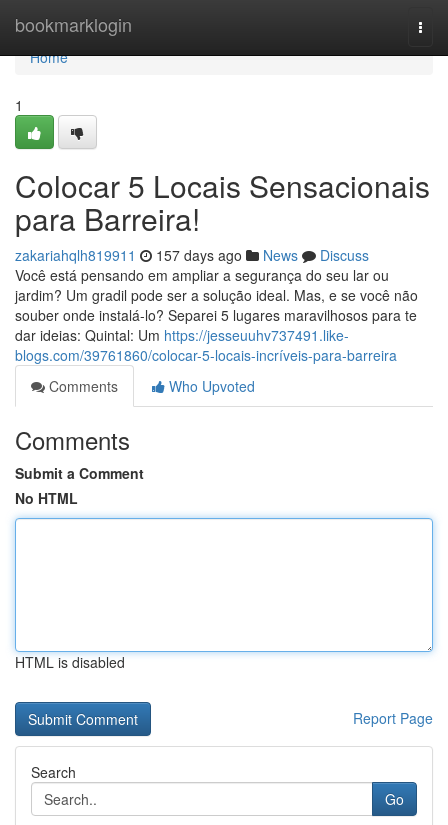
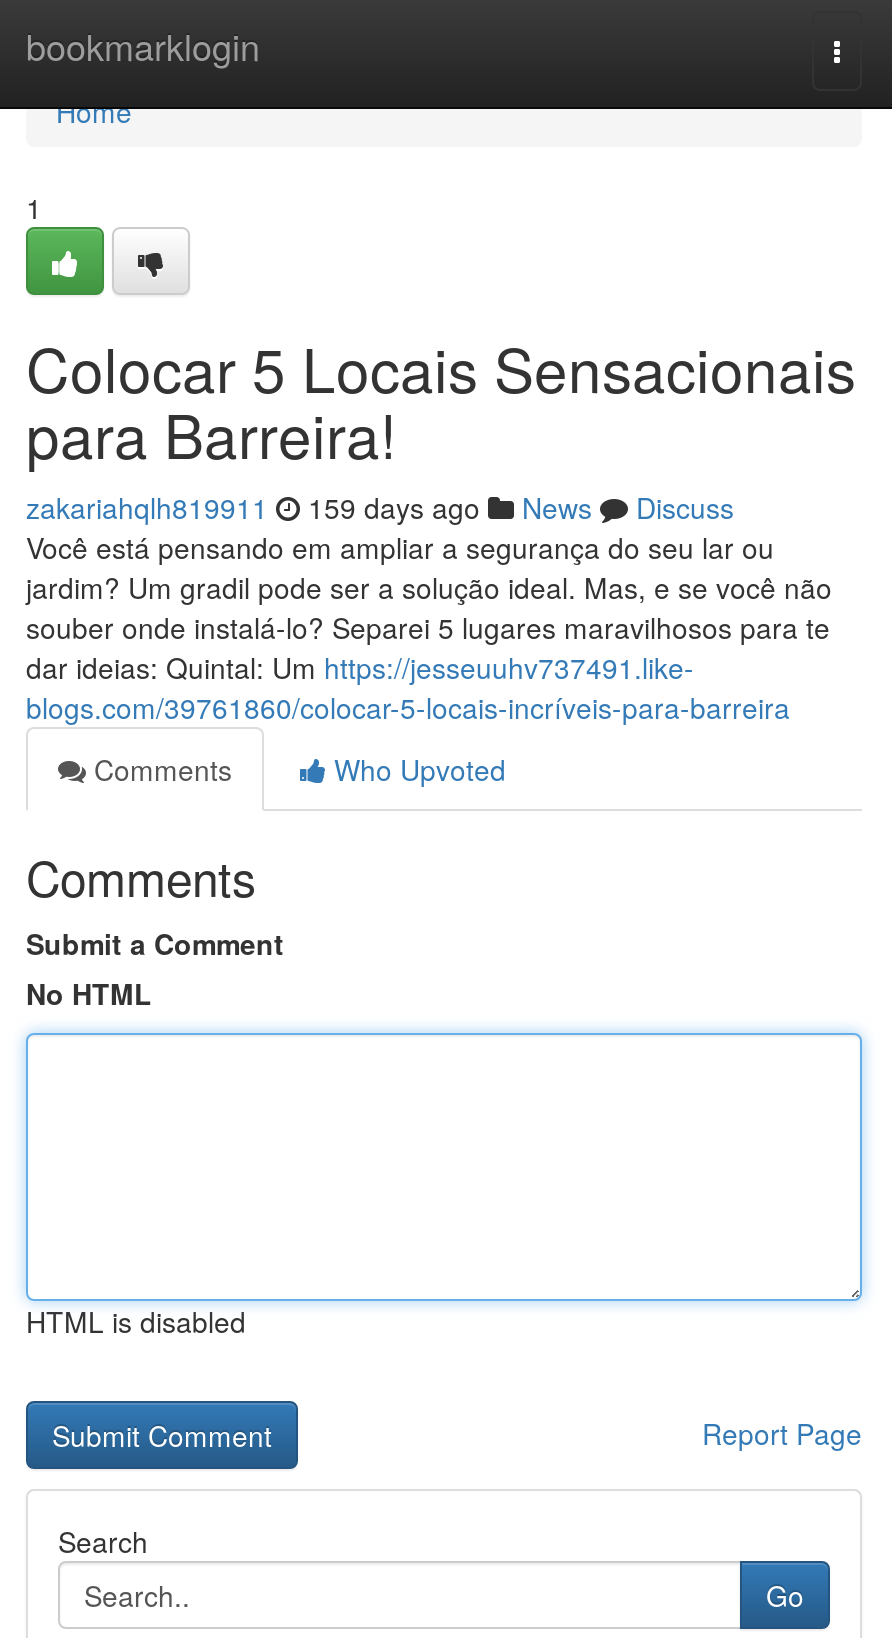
[15,245,369,265] zakariahqlh819911 157 days ago News Discuss -> [26,487,734,527] zakariahqlh819911 159 days ago News Discuss

